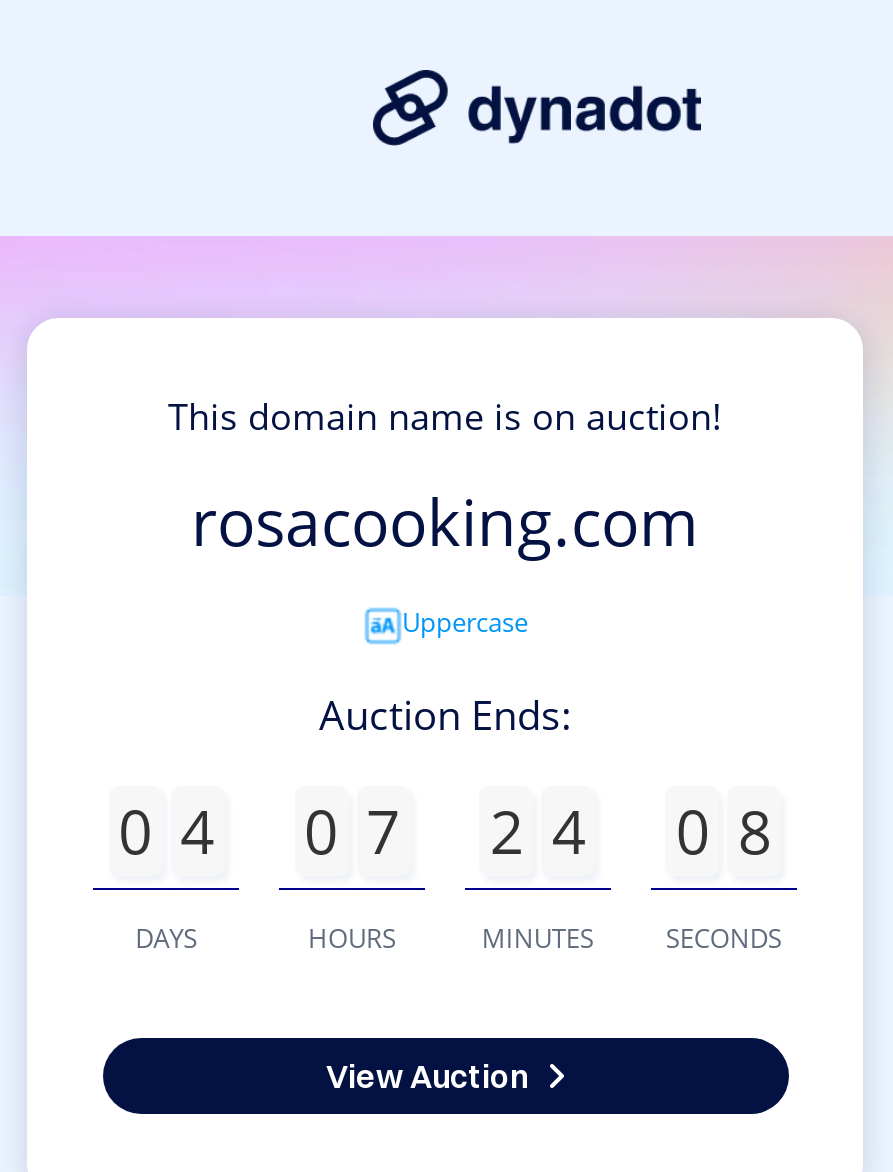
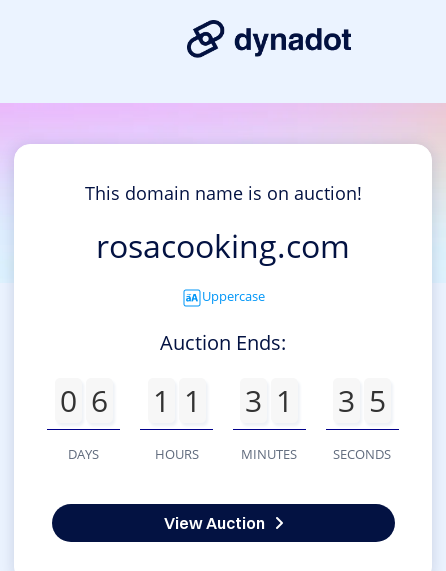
[118,790,214,872] 0 4 -> [60,380,108,421] 0 6
[304,790,400,872] 0 7 -> [152,380,200,421] 1 1
[490,790,586,872] 2 4 -> [245,380,293,421] 3 1
[676,790,772,872] 0 8 -> [338,380,386,421] 3 5

